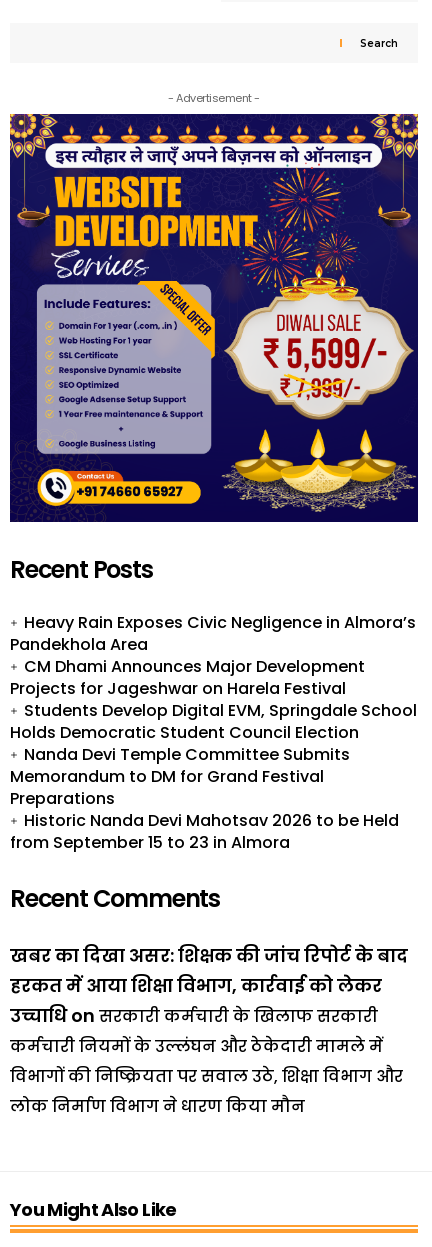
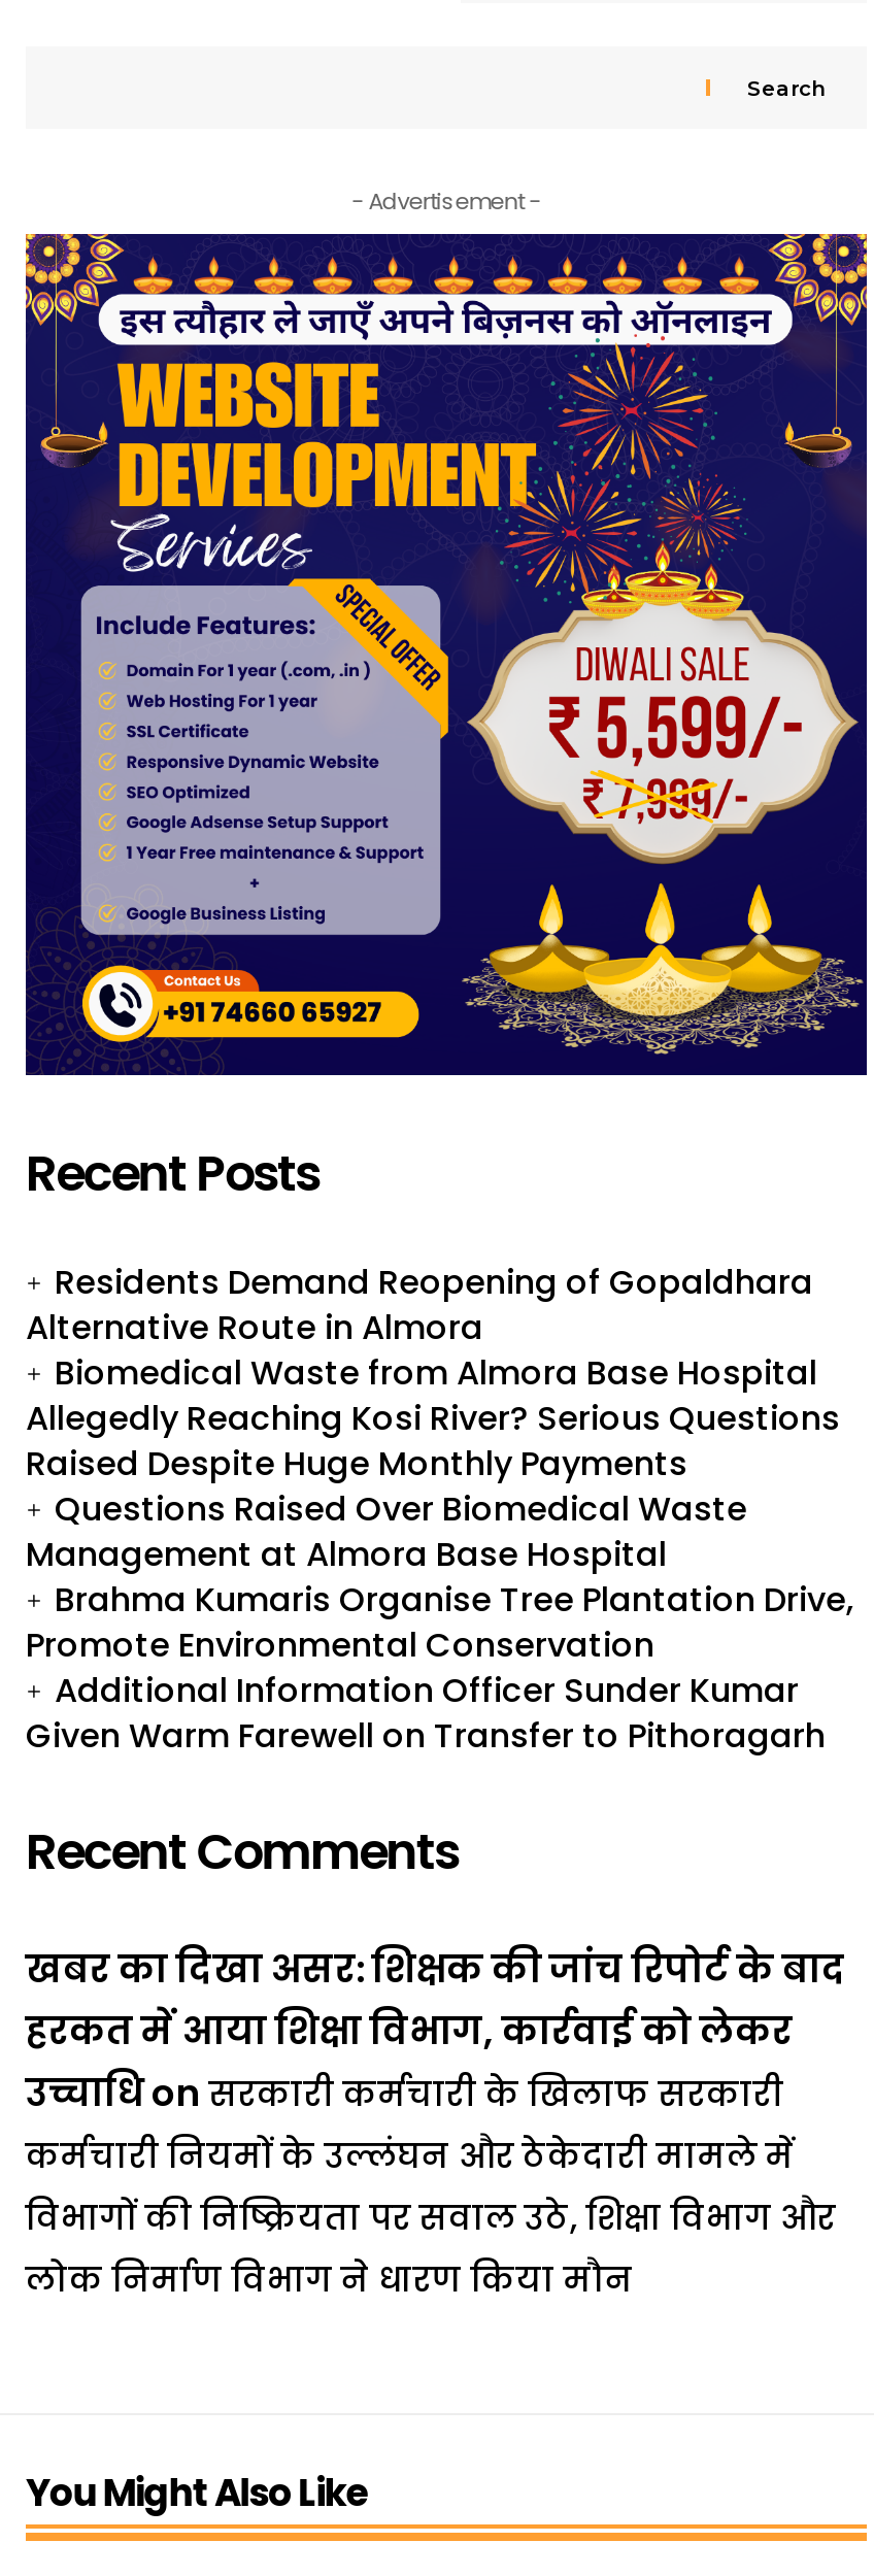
[10,611,417,854] Heavy Rain Exposes Civic Negligence in Almora’s | Pandekhola Area | CM Dhami Announces Major Development | Projects for Jageshwar on Harela Festival | Students Develop Digital EVM, Springdale School | Holds Democratic Student Council Election | Nanda Devi Temple Committee Submits | Memorandum to DM for Grand Festival | Preparations | Historic Nanda Devi Mahotsav 2026 to be Held | from September 15 to 23 in Almora -> [26,1259,854,1760] Residents Demand Reopening of Gopaldhara | Alternative Route in Almora | Biomedical Waste from Almora Base Hospital | Allegedly Reaching Kosi River? Serious Questions | Raised Despite Huge Monthly Payments | Questions Raised Over Biomedical Waste | Management at Almora Base Hospital | Brahma Kumaris Organise Tree Plantation Drive, | Promote Environmental Conservation | Additional Information Officer Sunder Kumar | Given Warm Farewell on Transfer to Pithoragarh

